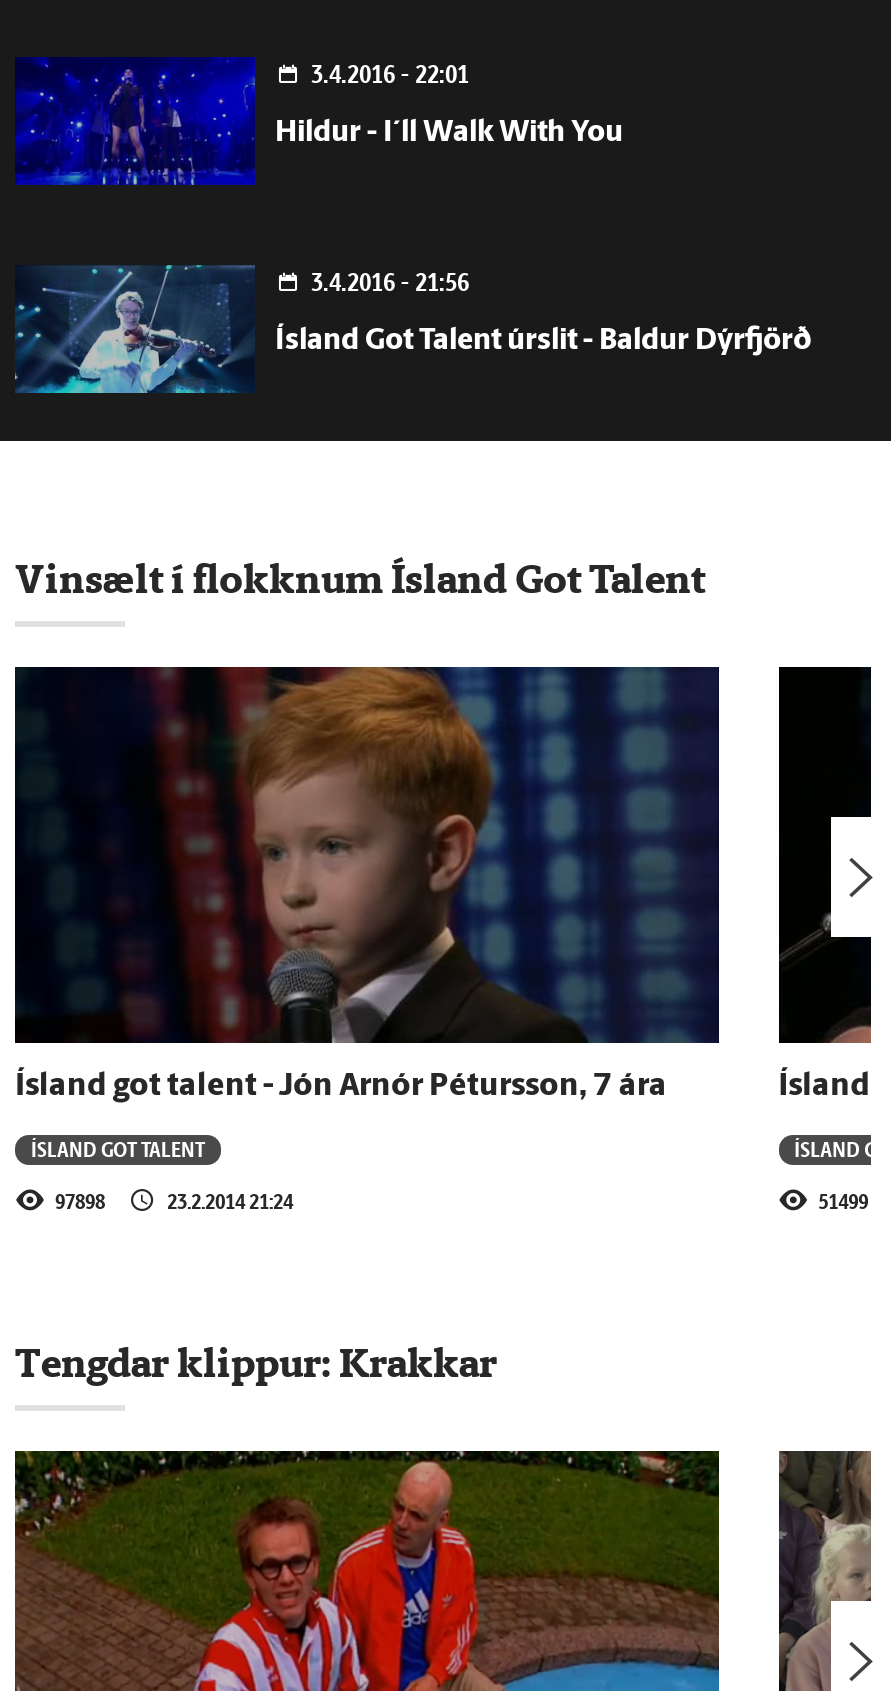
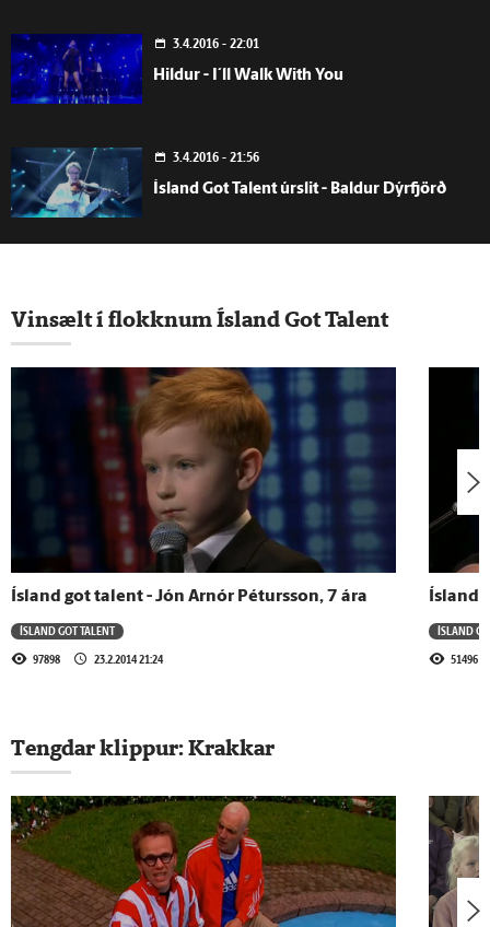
[818,1185,868,1217] 51499 -> [450,650,478,668] 51496

